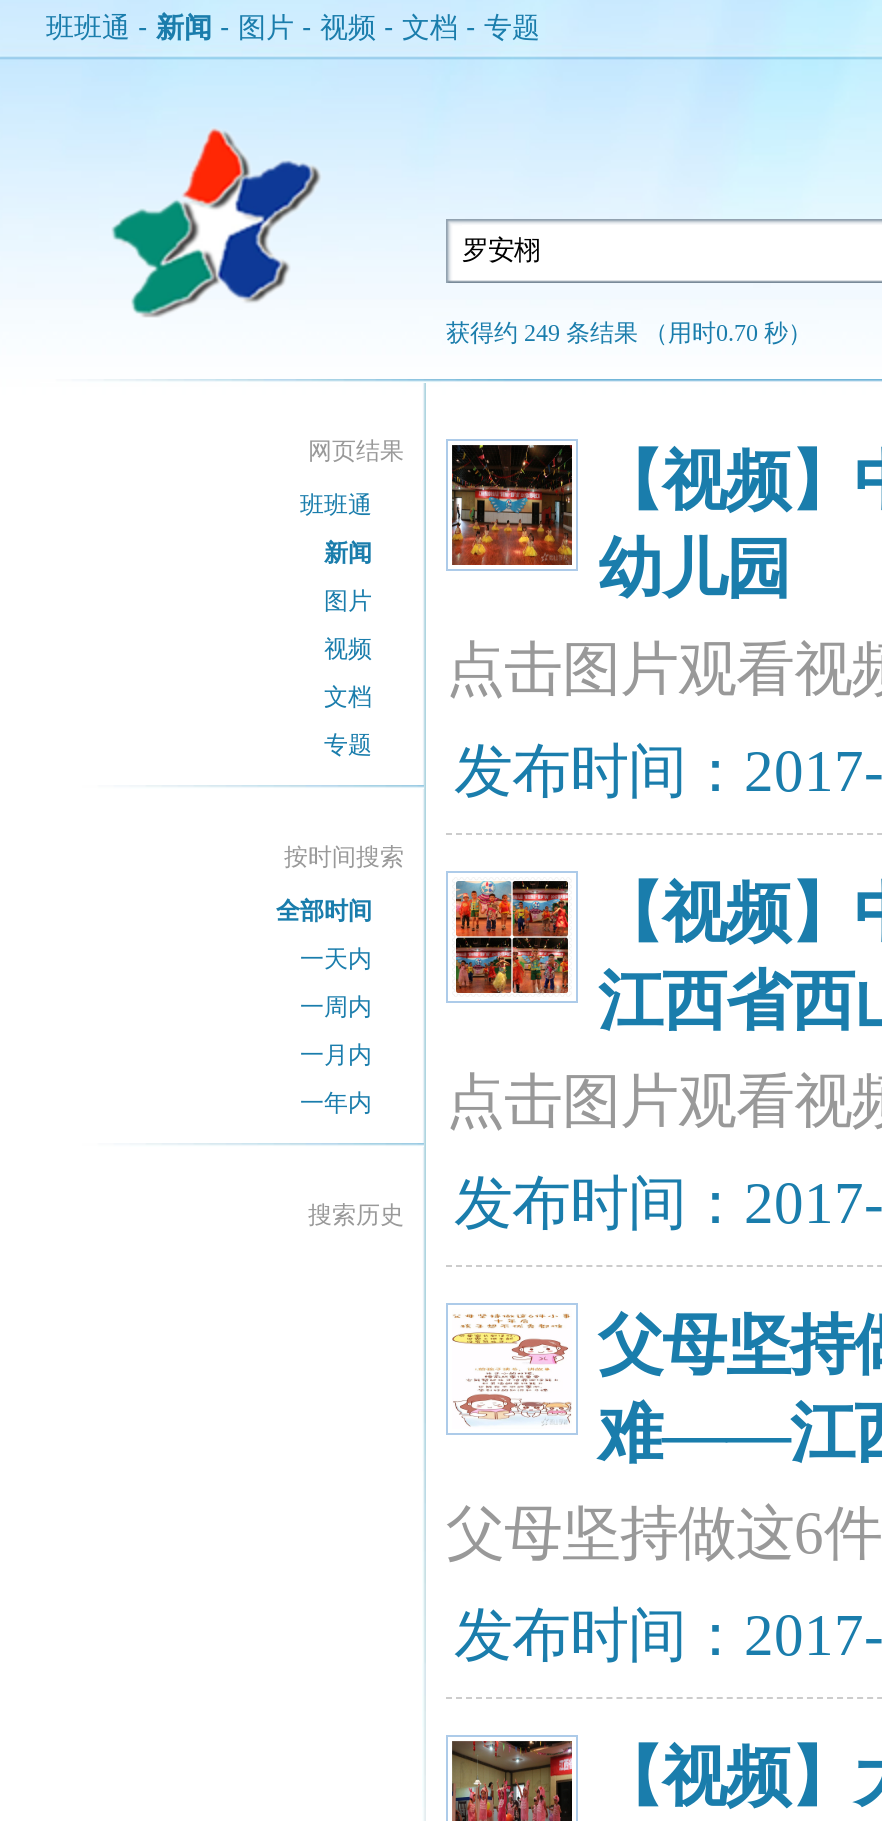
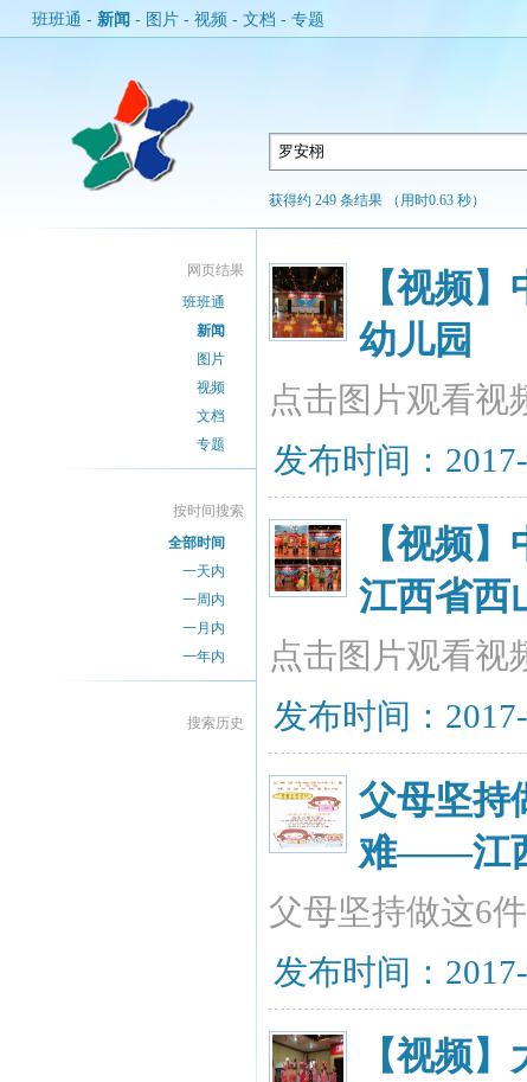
[446,319,812,347] 获得约 249 条结果 （用时0.70 秒） -> [269,192,486,209] 获得约 249 条结果 （用时0.63 秒）

